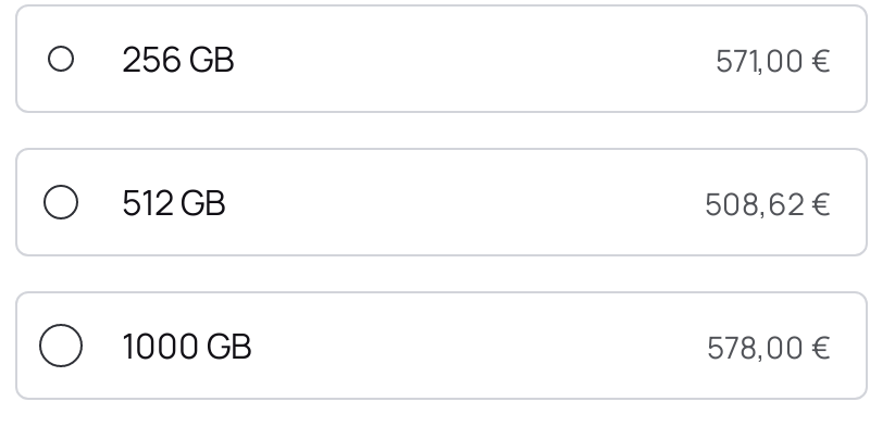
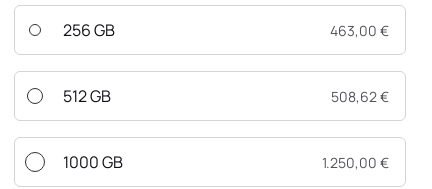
[716,40,831,81] 571,00 € -> [330,21,389,40] 463,00 €
[707,327,831,368] 578,00 € -> [322,153,389,172] 1.250,00 €

